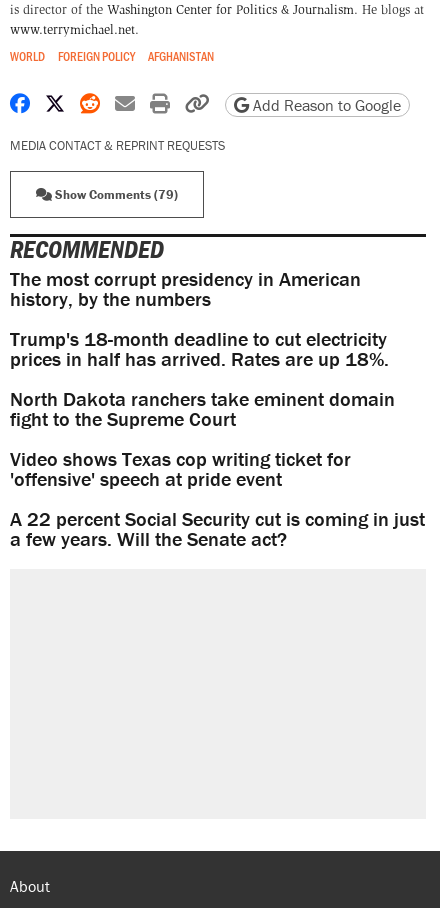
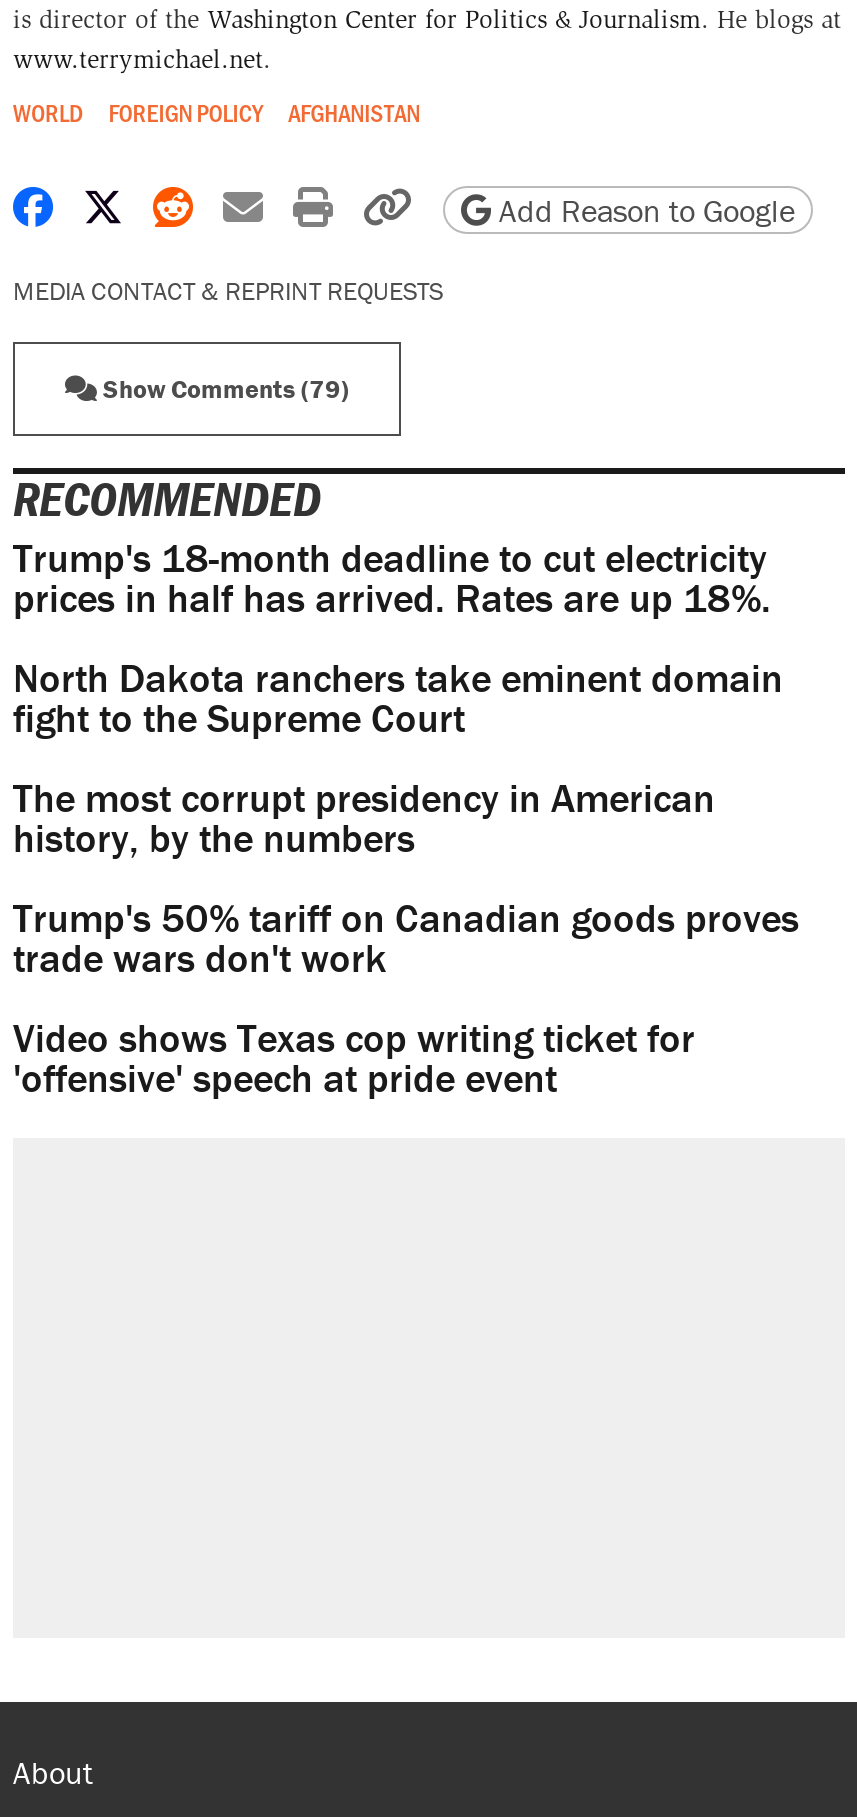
moved [10,266,361,311] -> [13,773,715,863]: The most corrupt presidency in American | history, by the numbers
moved [10,326,395,431] -> [13,533,783,743]: Trump's 18-month deadline to cut electricity | prices in half has arrived. Rates are up 18%. | North Dakota ranchers take eminent domain | fight to the Supreme Court
none -> [13,893,799,983] Trump's 50% tariff on Canadian goods proves | trade wars don't work
moved [10,446,351,491] -> [13,1013,695,1103]: Video shows Texas cop writing ticket for | 'offensive' speech at pride event
[10,506,425,551] A 22 percent Social Security cut is coming in just | a few years. Will the Senate act? -> none

